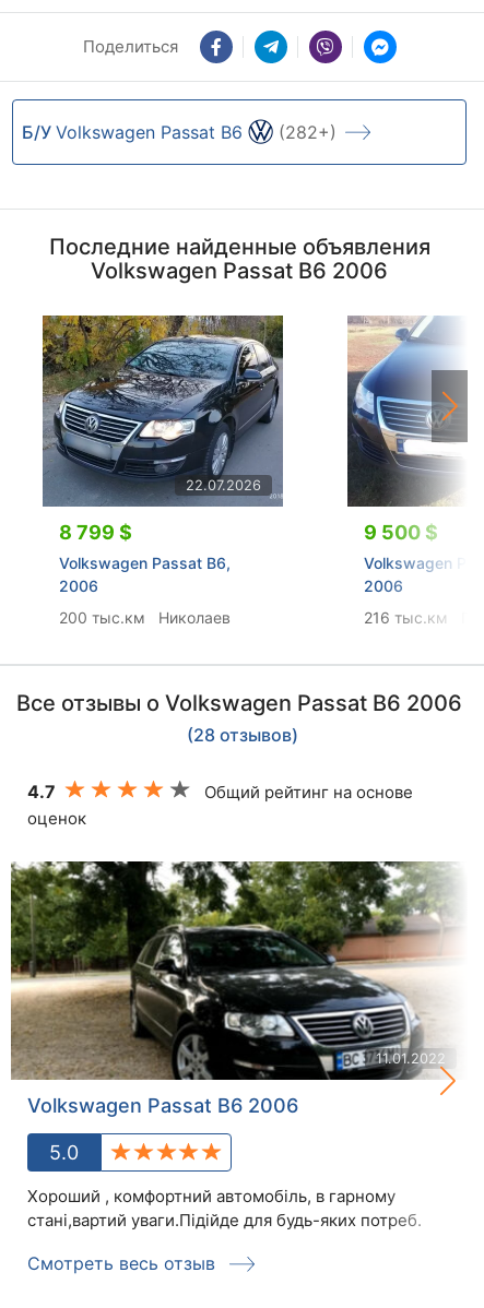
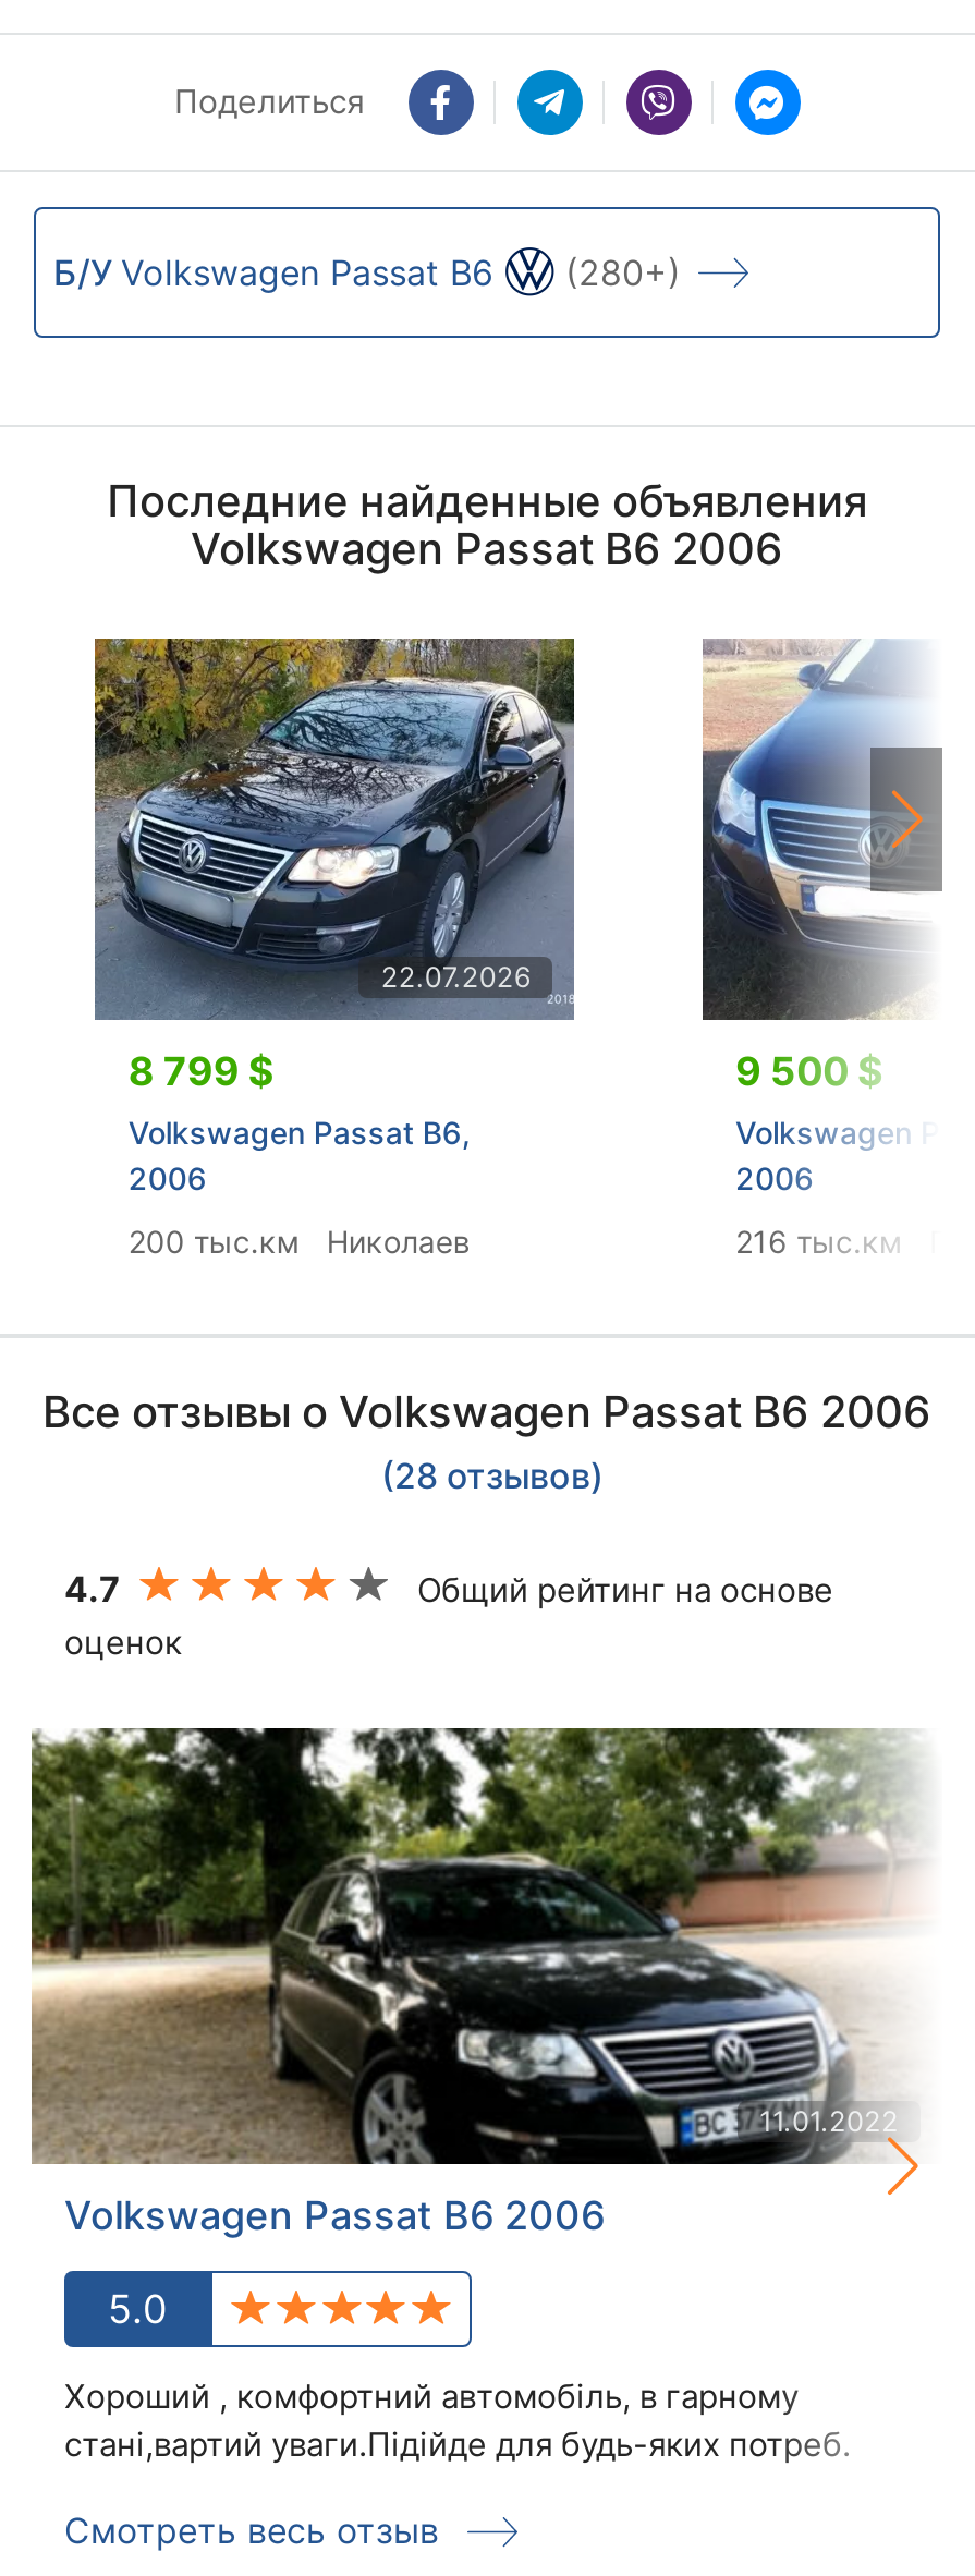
[279,121,337,143] (282+) -> [565,250,681,293] (280+)

